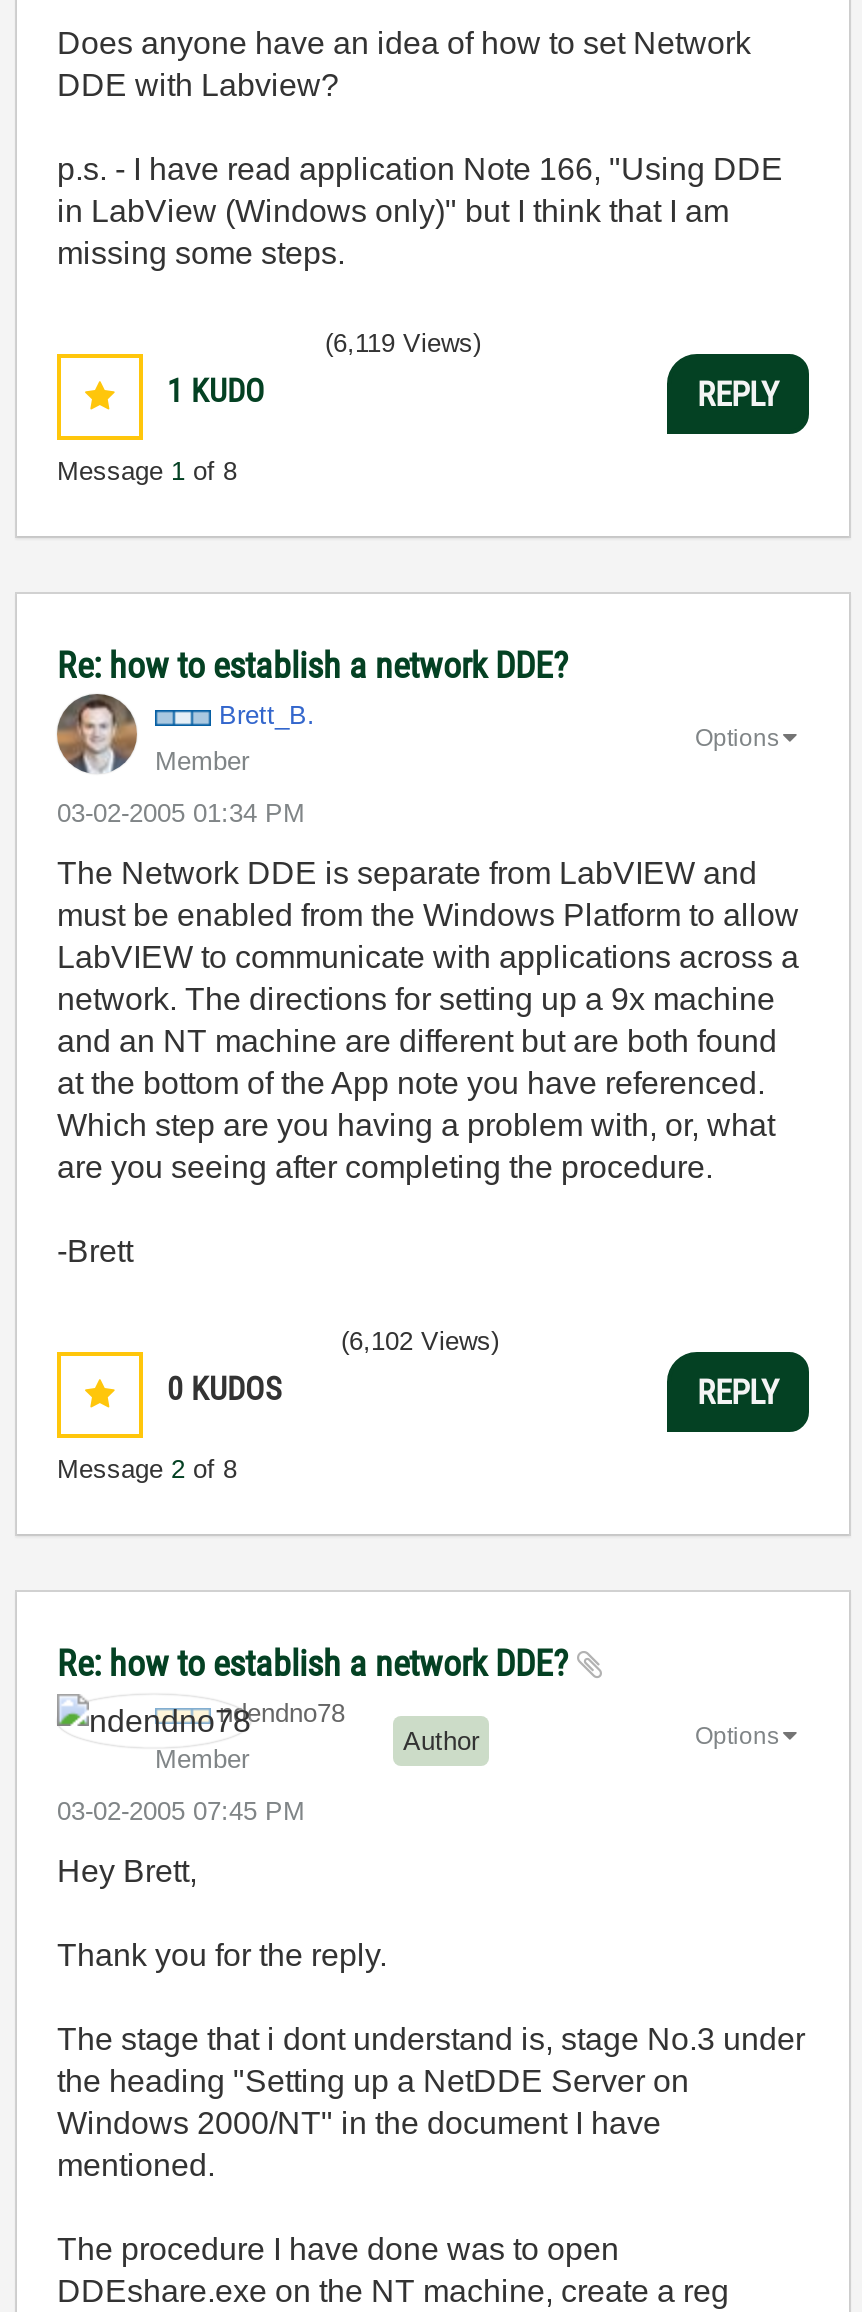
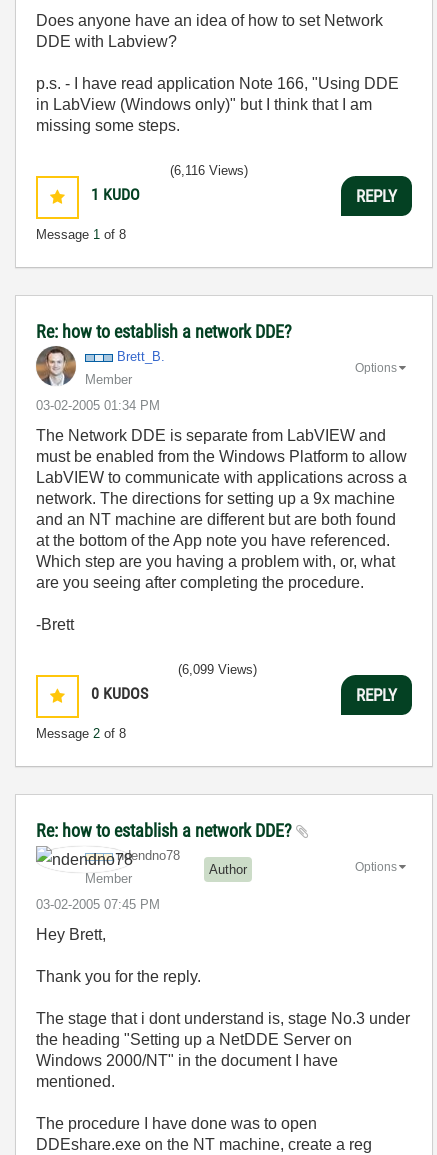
[325,328,481,358] (6,119 Views) -> [170,163,248,178] (6,116 Views)
[341,1326,499,1356] (6,102 Views) -> [178,662,257,677] (6,099 Views)

